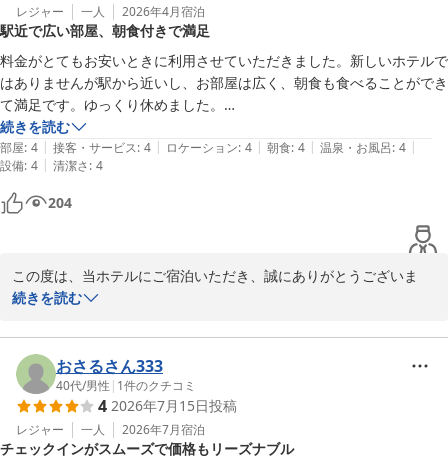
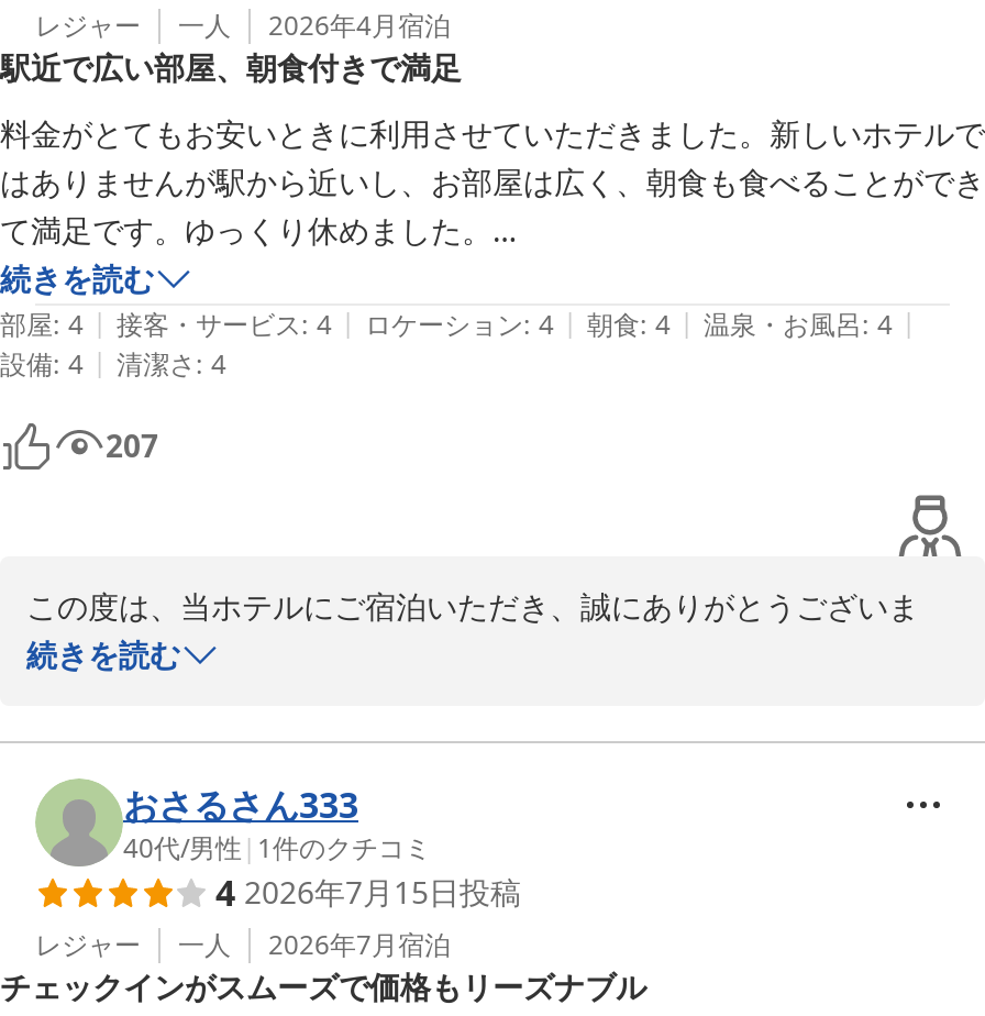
[48,193,72,212] 204 -> [106,424,158,466] 207

